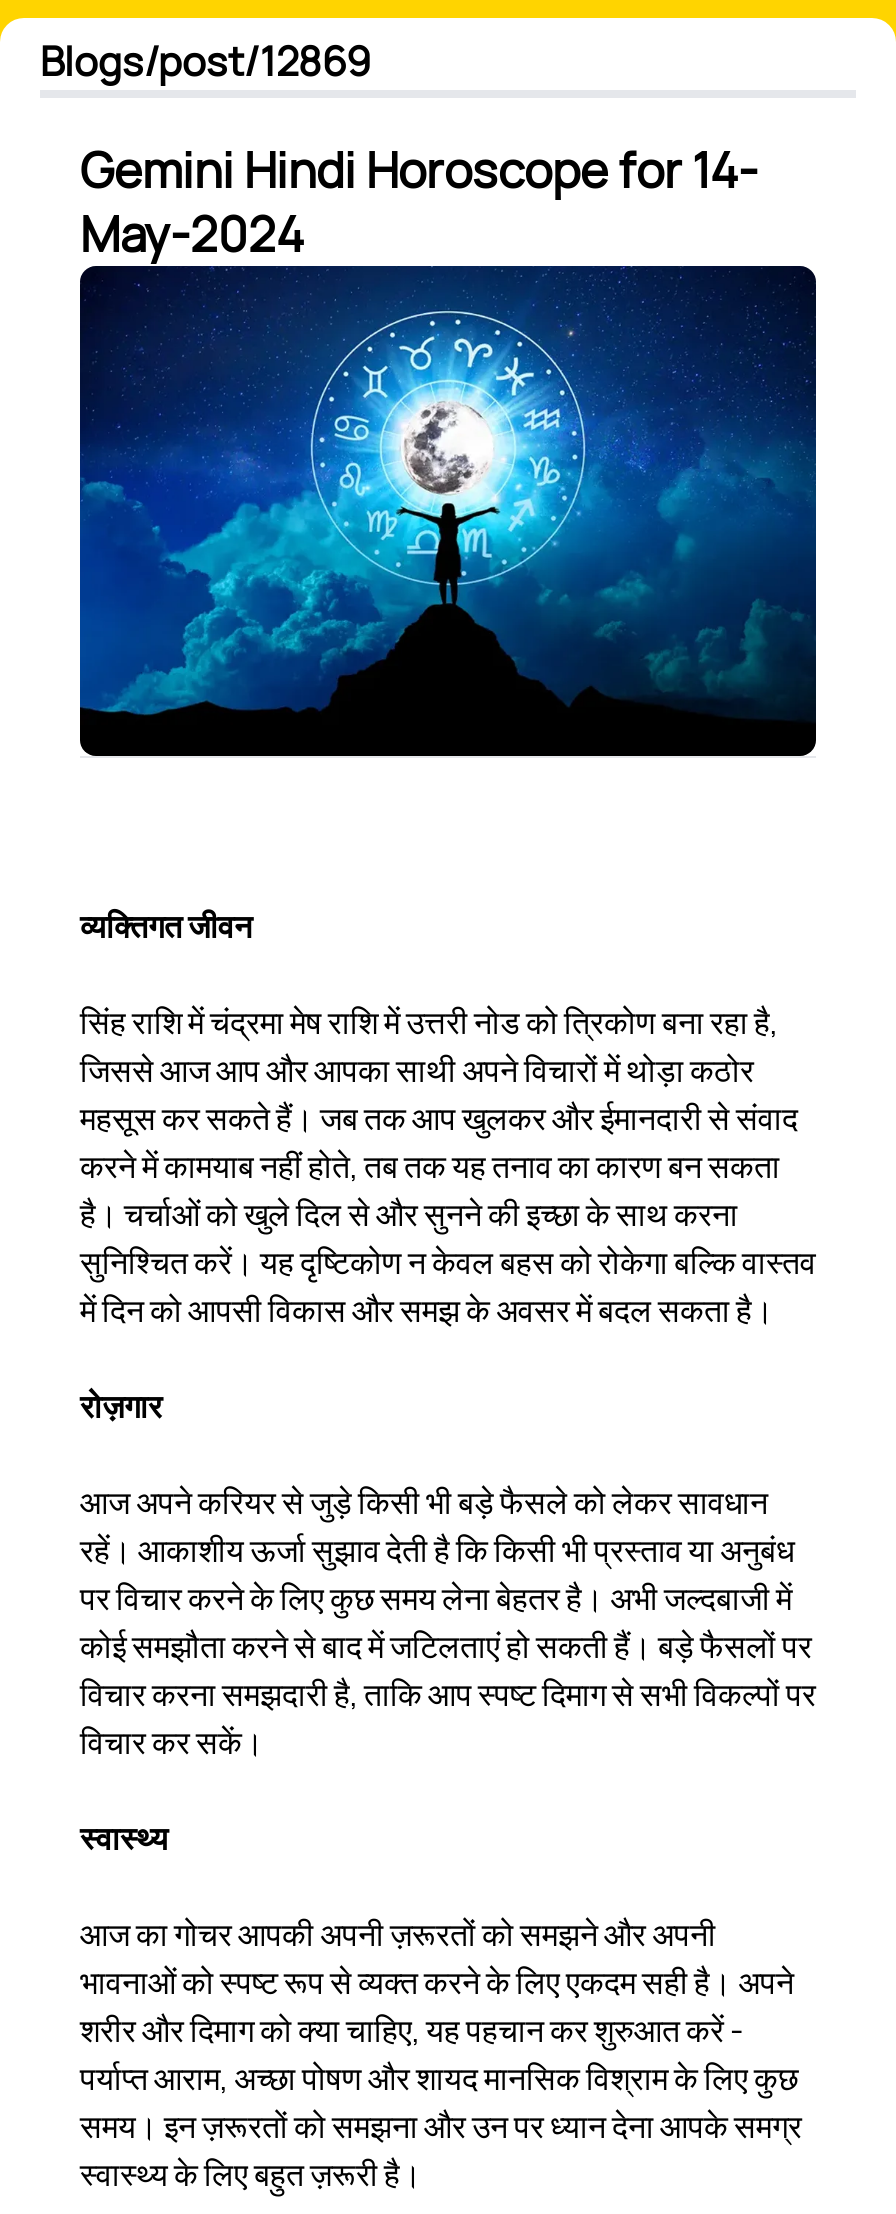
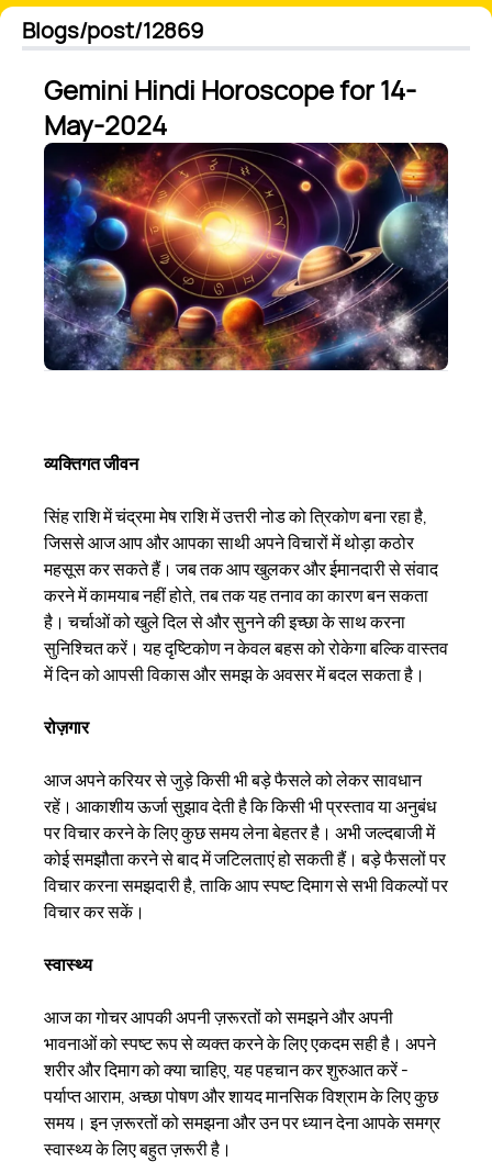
[78,264,816,758] [image] -> [43,142,448,371] [image]

